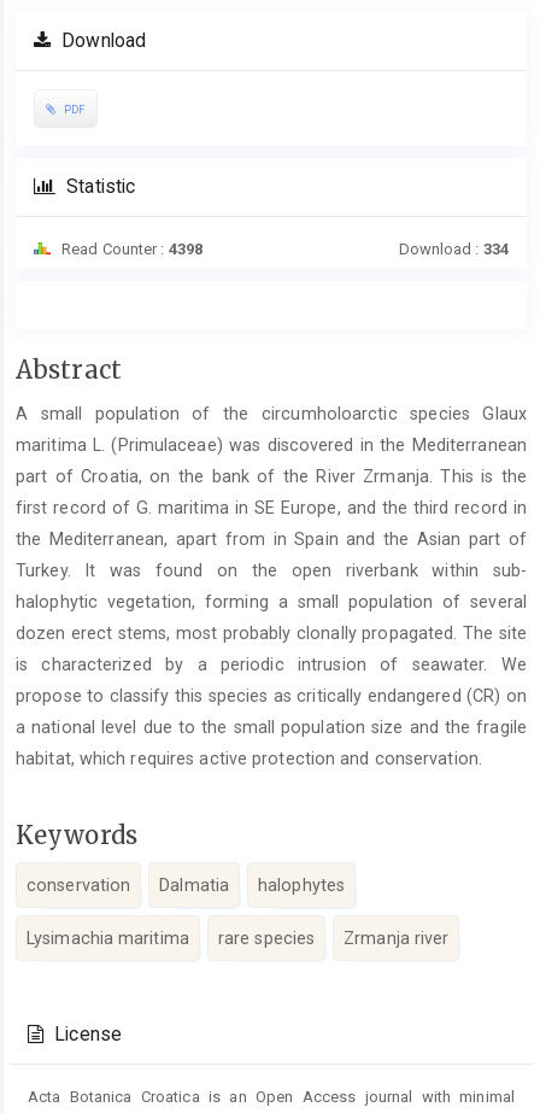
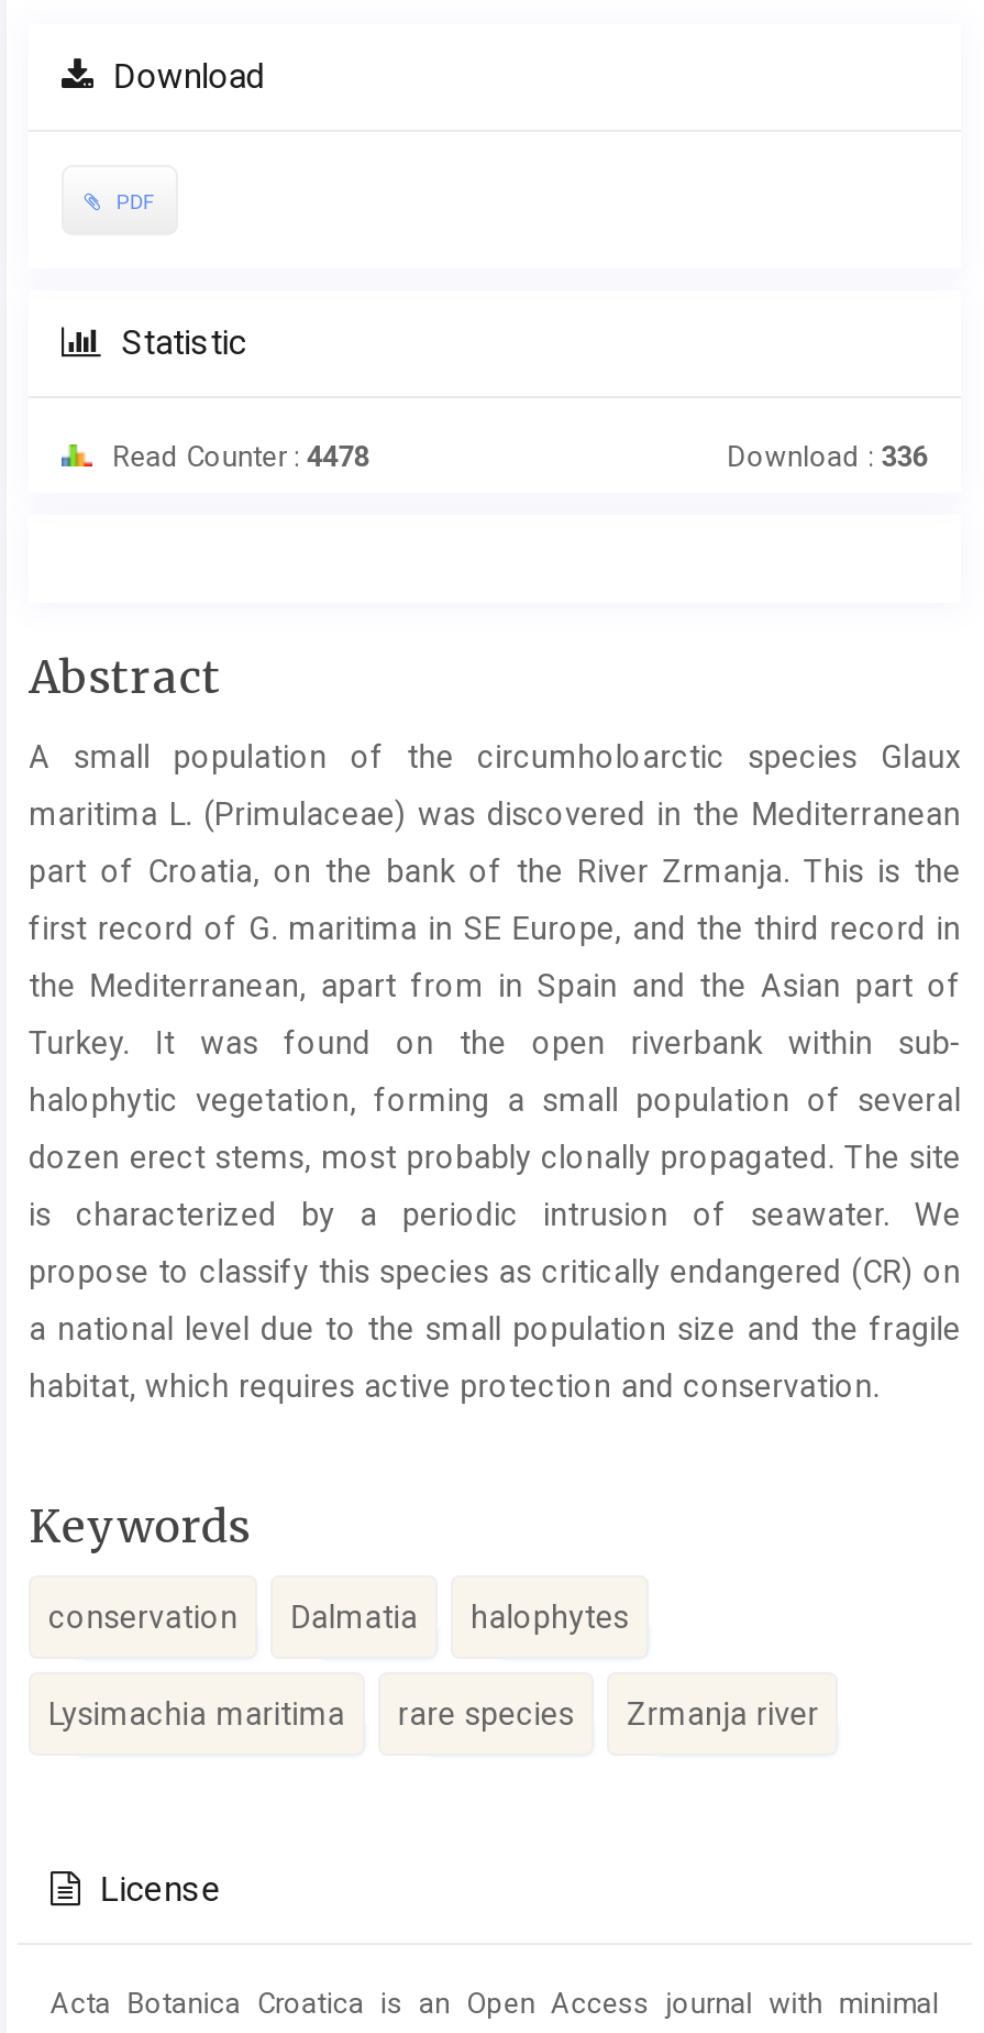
[58,240,202,258] Read Counter : 4398 -> [106,440,369,473] Read Counter : 4478
[398,240,509,258] Download : 334 -> [727,440,928,473] Download : 336

